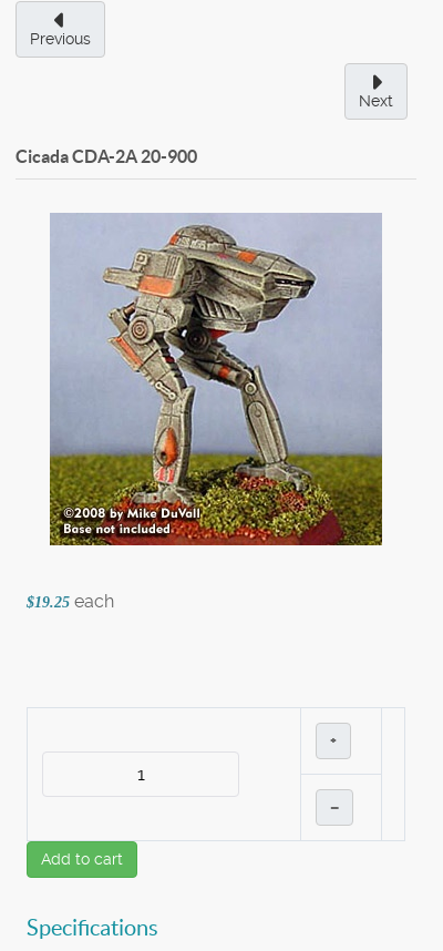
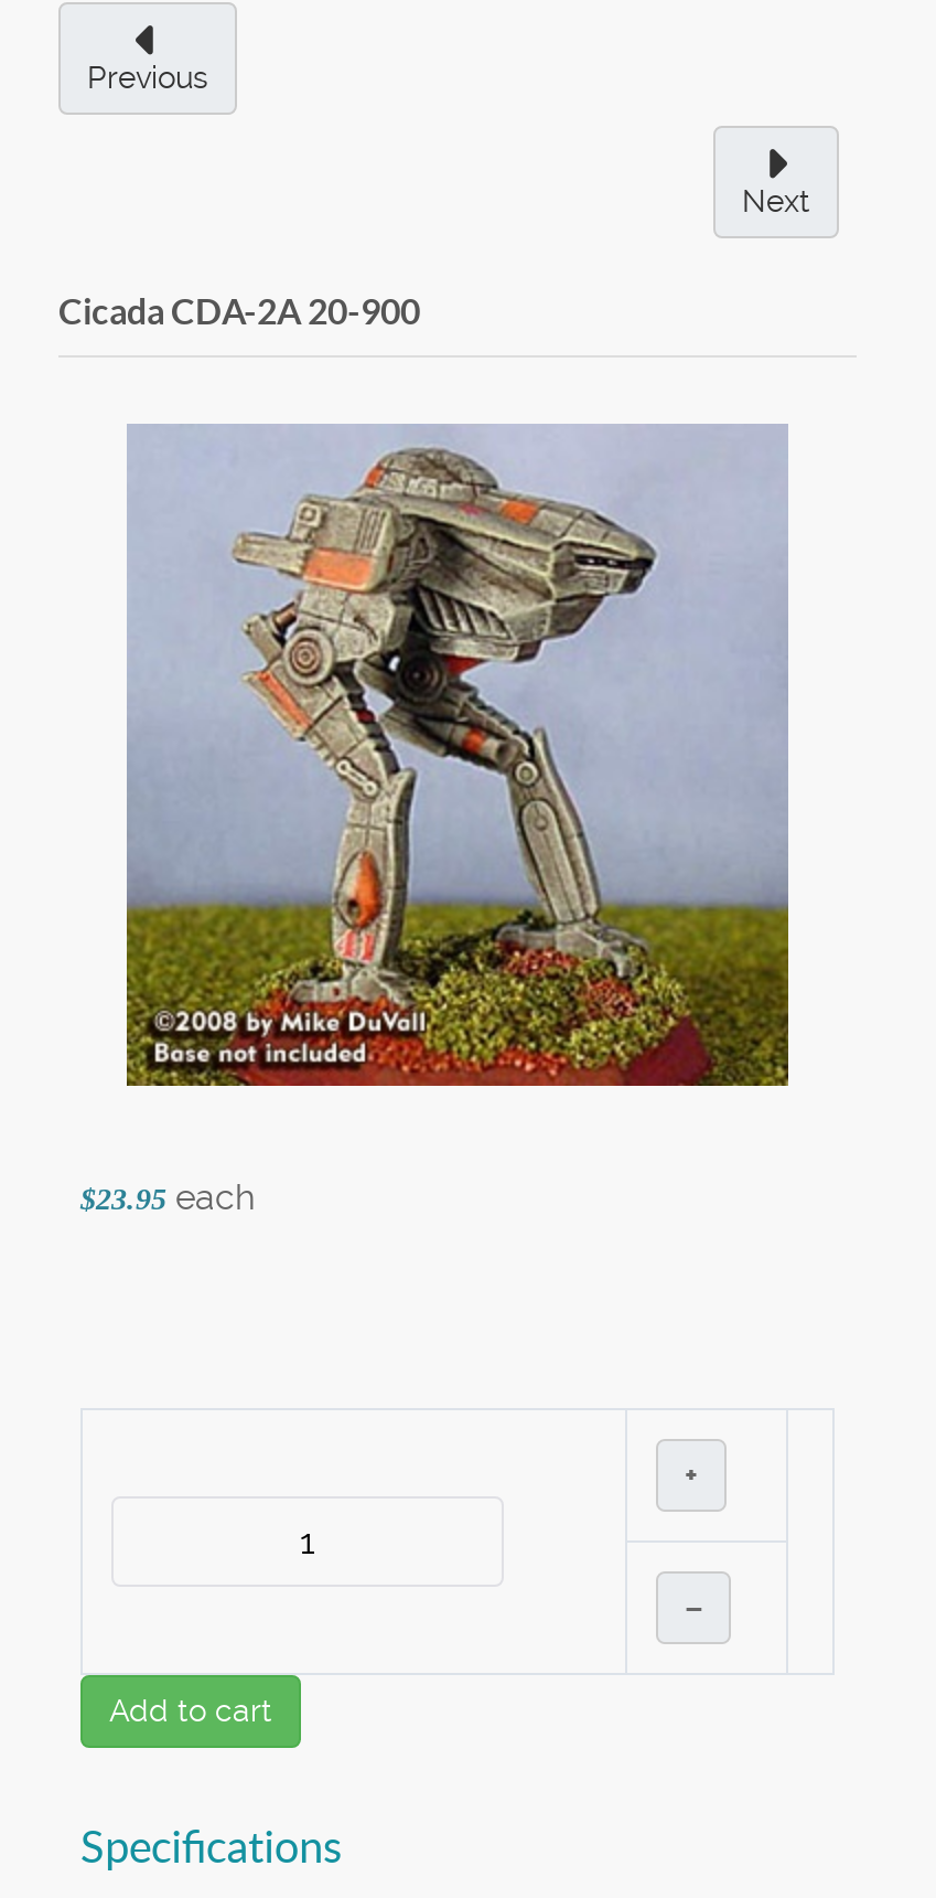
[27,591,114,612] $19.25 each -> [80,1177,255,1218] $23.95 each

